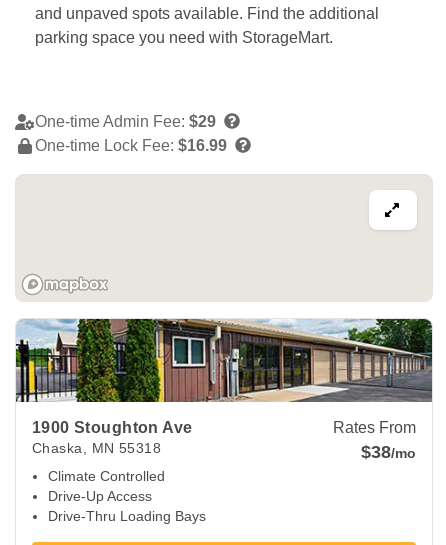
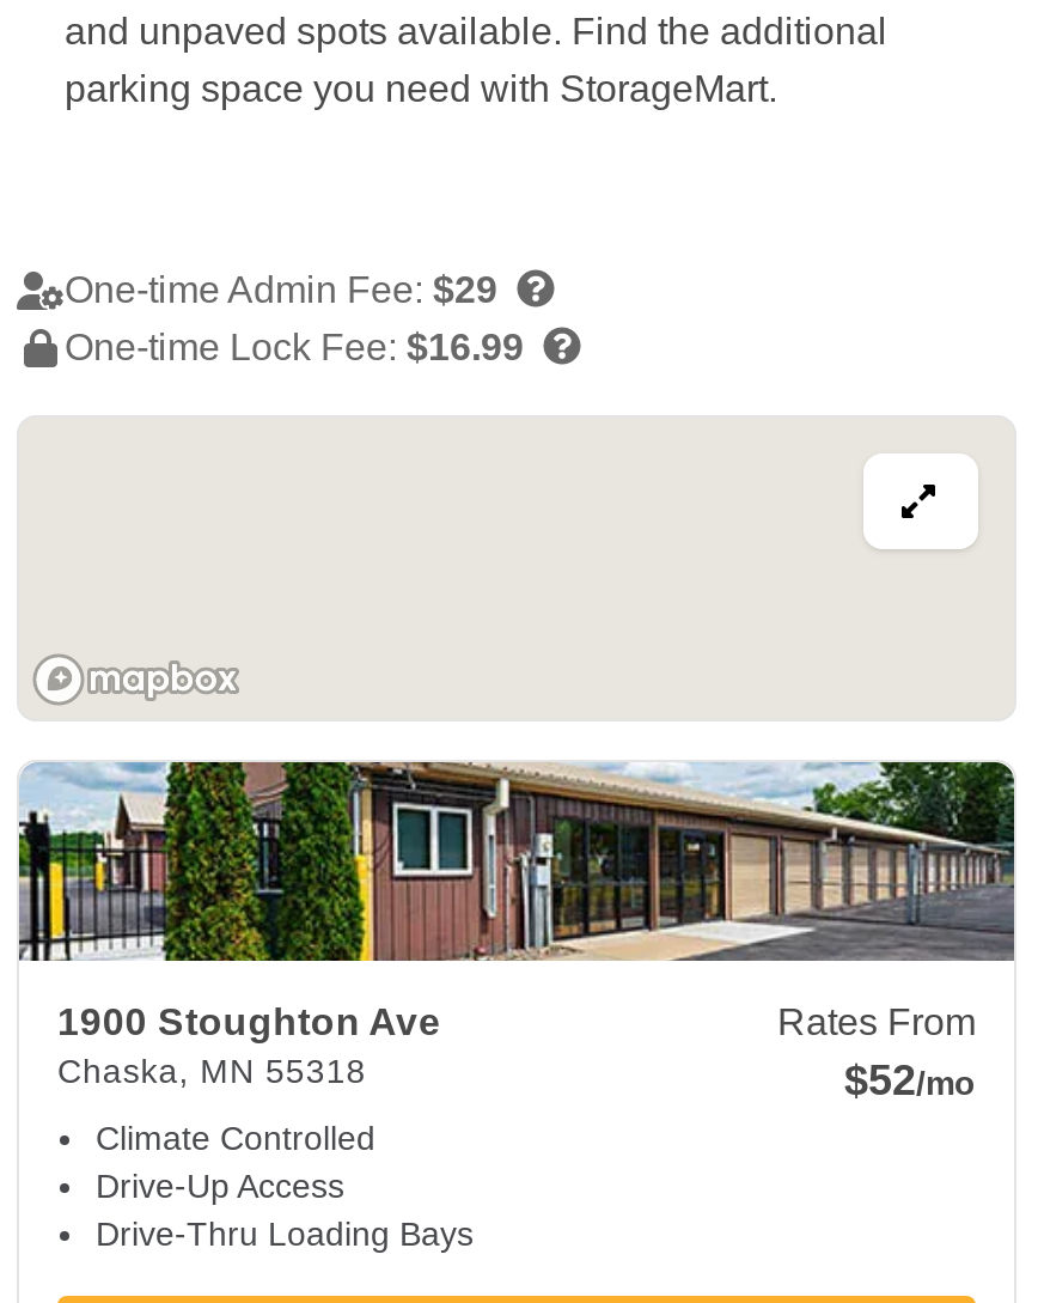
[361,442,416,462] $38/mo -> [844,1057,976,1105] $52/mo

